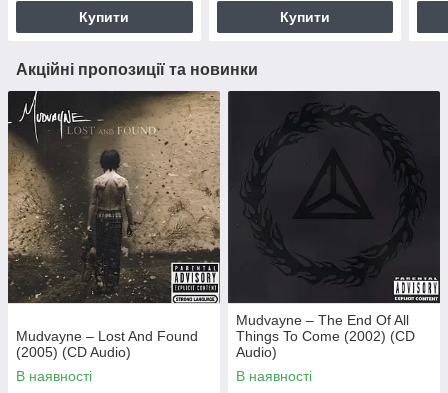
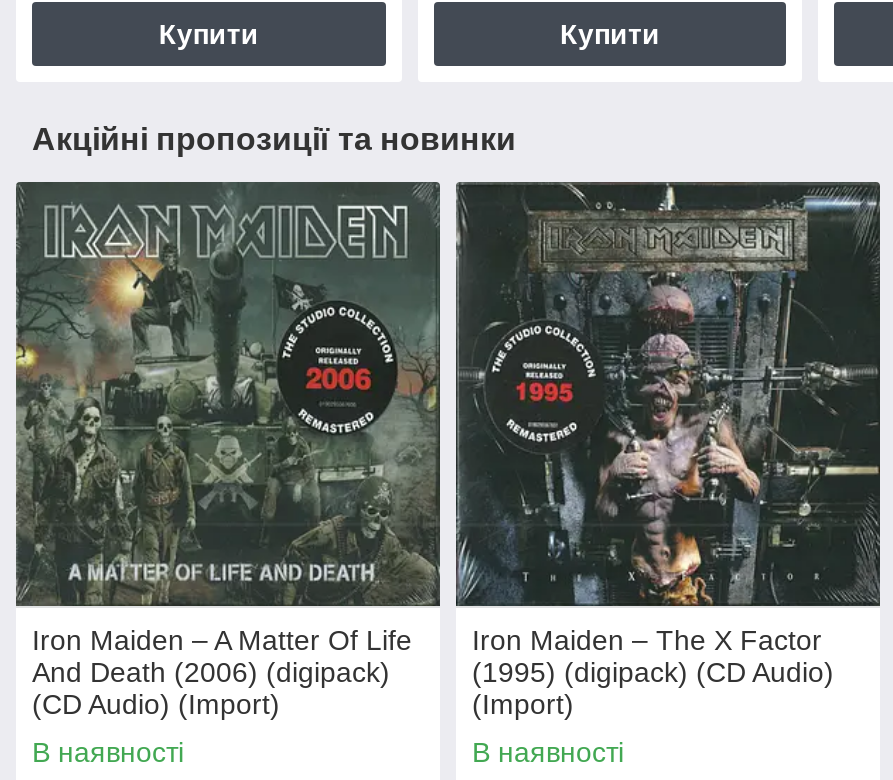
[8,91,415,360] [image] | Mudvayne – The End Of All | Things To Come (2002) (CD | Audio) -> [16,182,834,721] [image] | Iron Maiden – The X Factor | (1995) (digipack) (CD Audio) | (Import)
[228,91,439,303] [image] -> [456,182,880,606] [image]
[16,328,198,360] Mudvayne – Lost And Found | (2005) (CD Audio) -> [32,625,412,721] Iron Maiden – A Matter Of Life | And Death (2006) (digipack) | (CD Audio) (Import)

